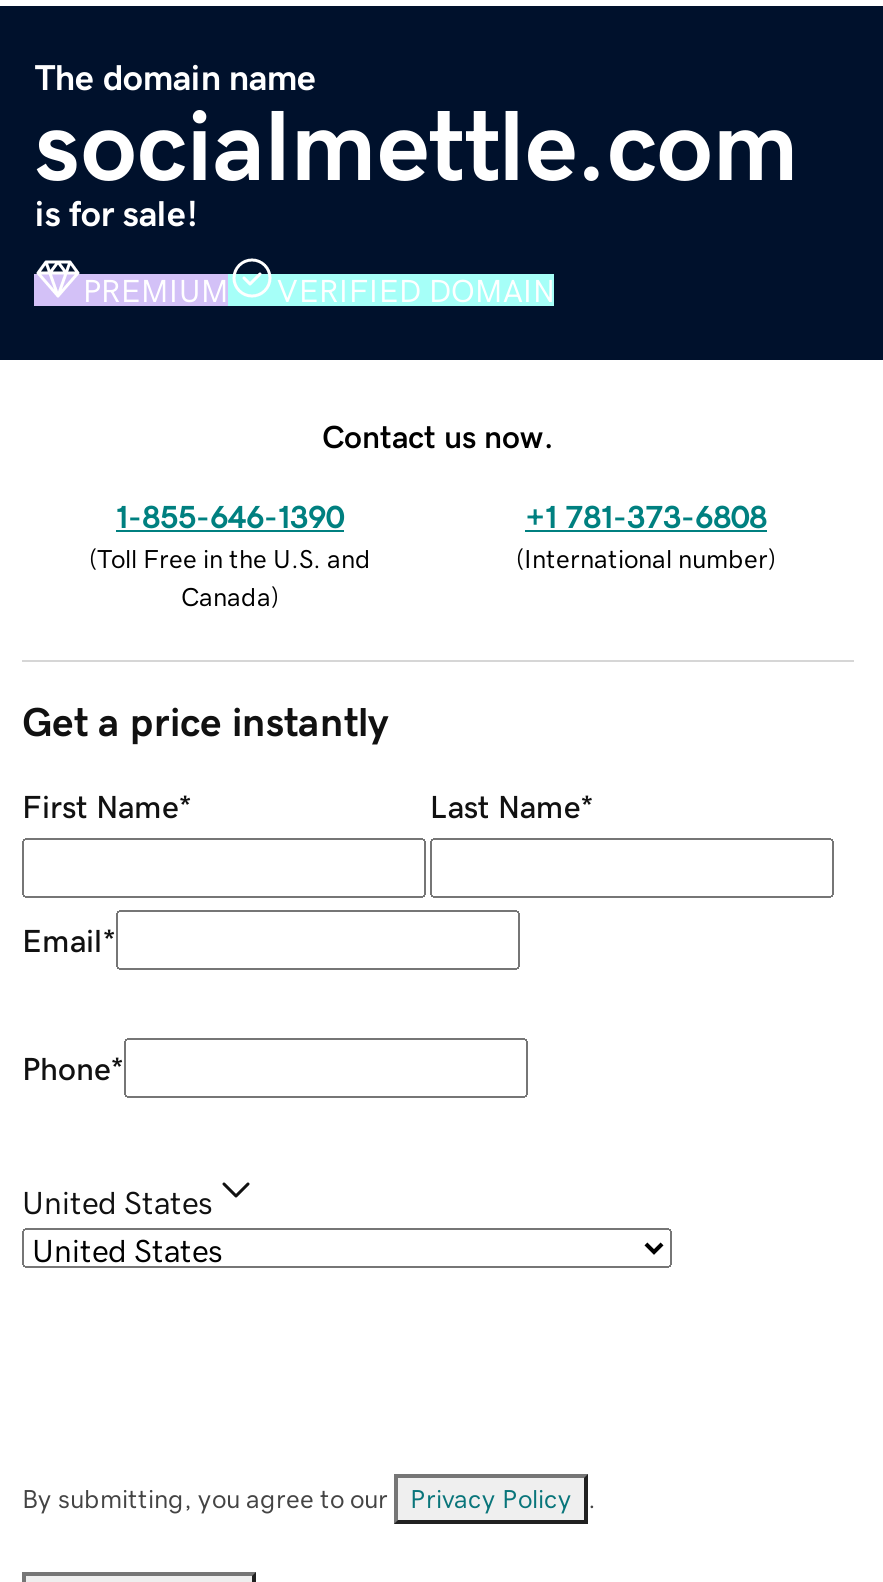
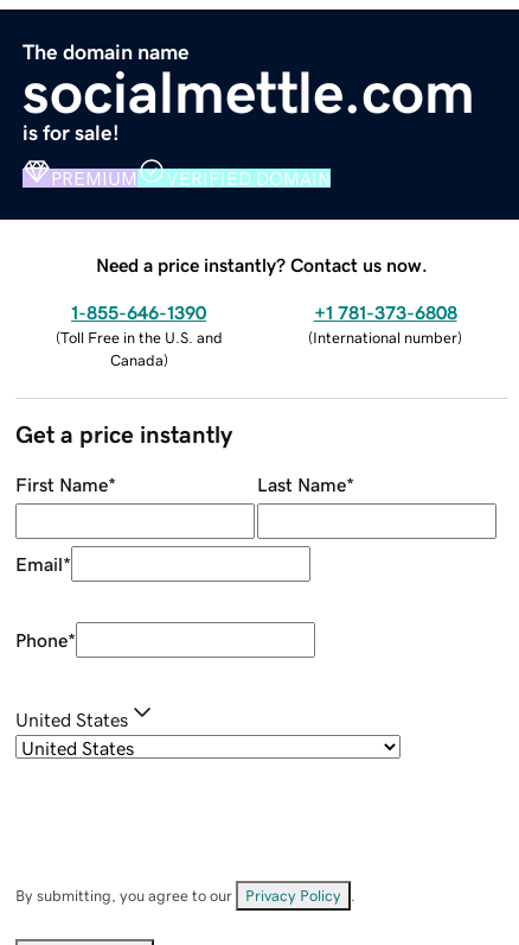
[322,419,554,451] Contact us now. -> [96,255,428,274] Need a price instantly? Contact us now.

